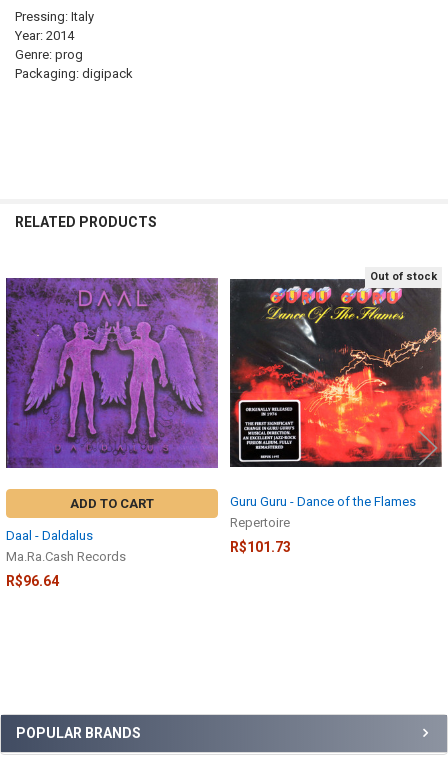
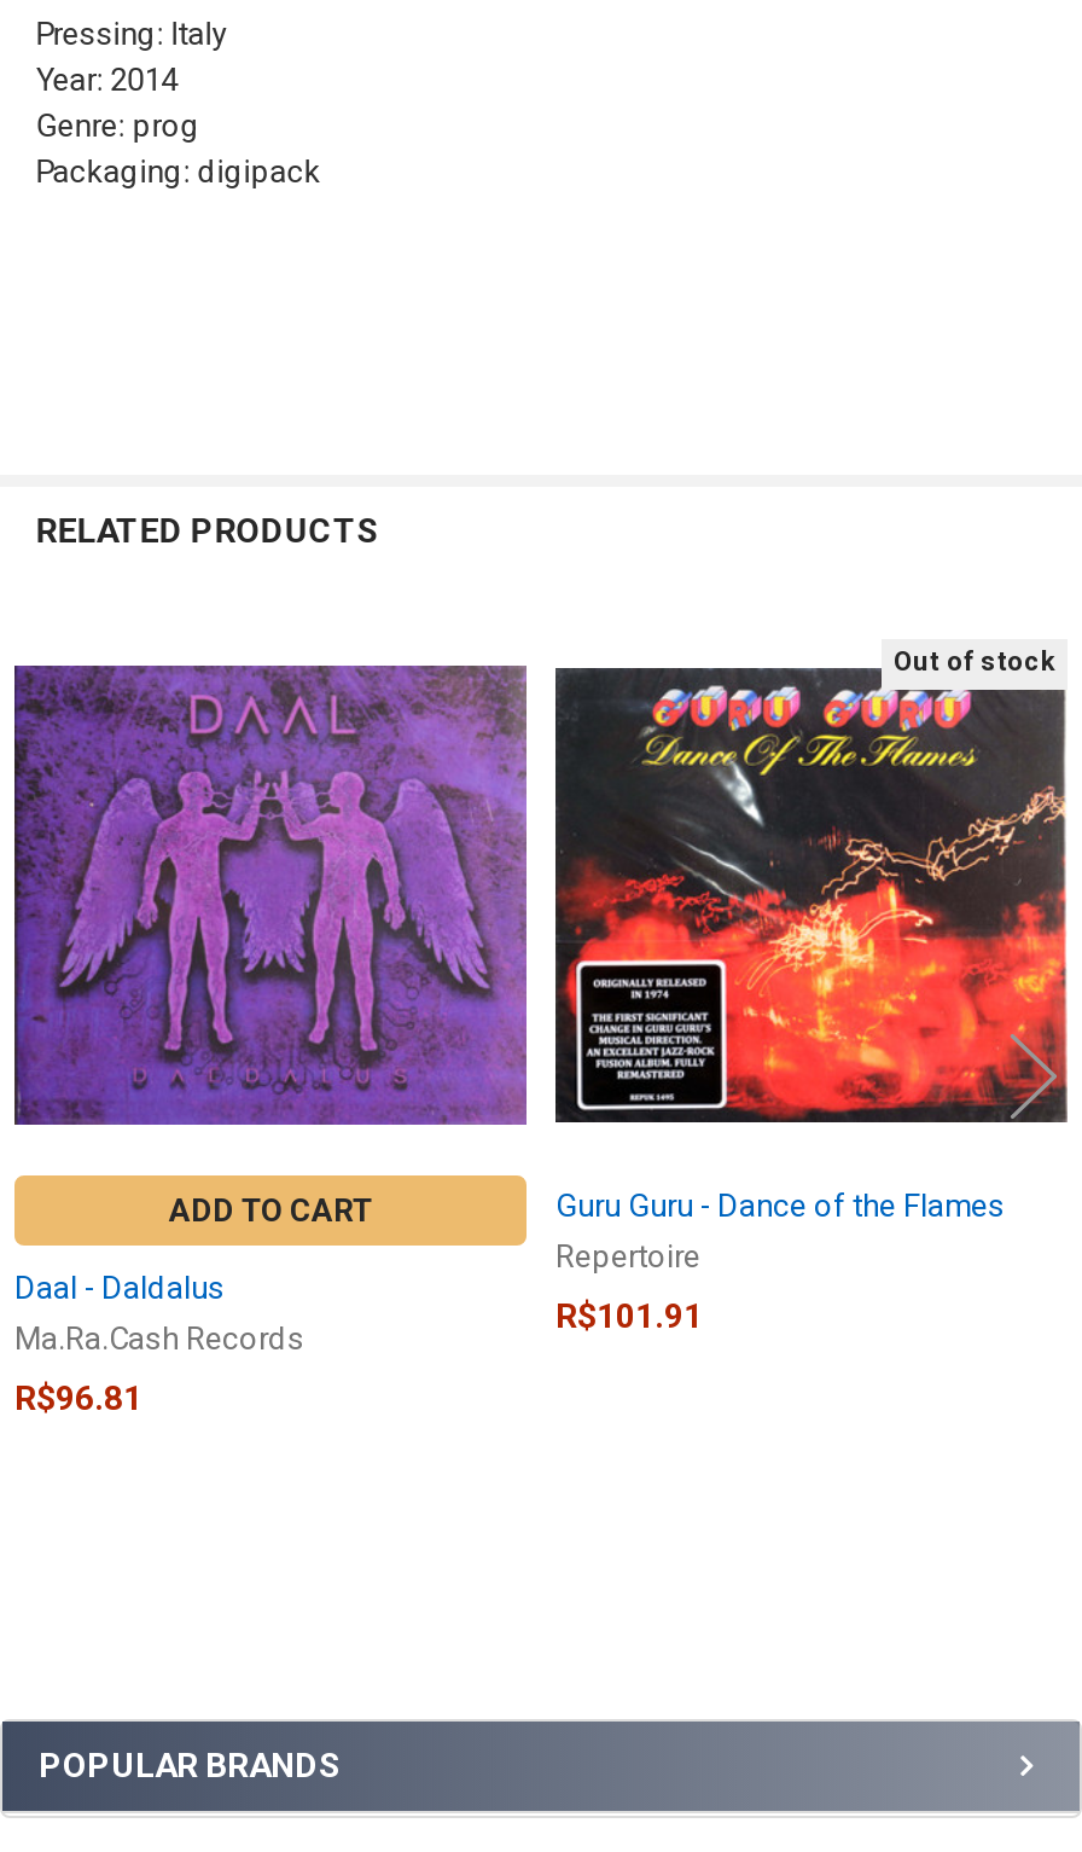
[230,539,291,555] R$101.73 -> [555,1295,703,1334] R$101.91
[6,572,59,588] R$96.64 -> [14,1377,142,1416] R$96.81

